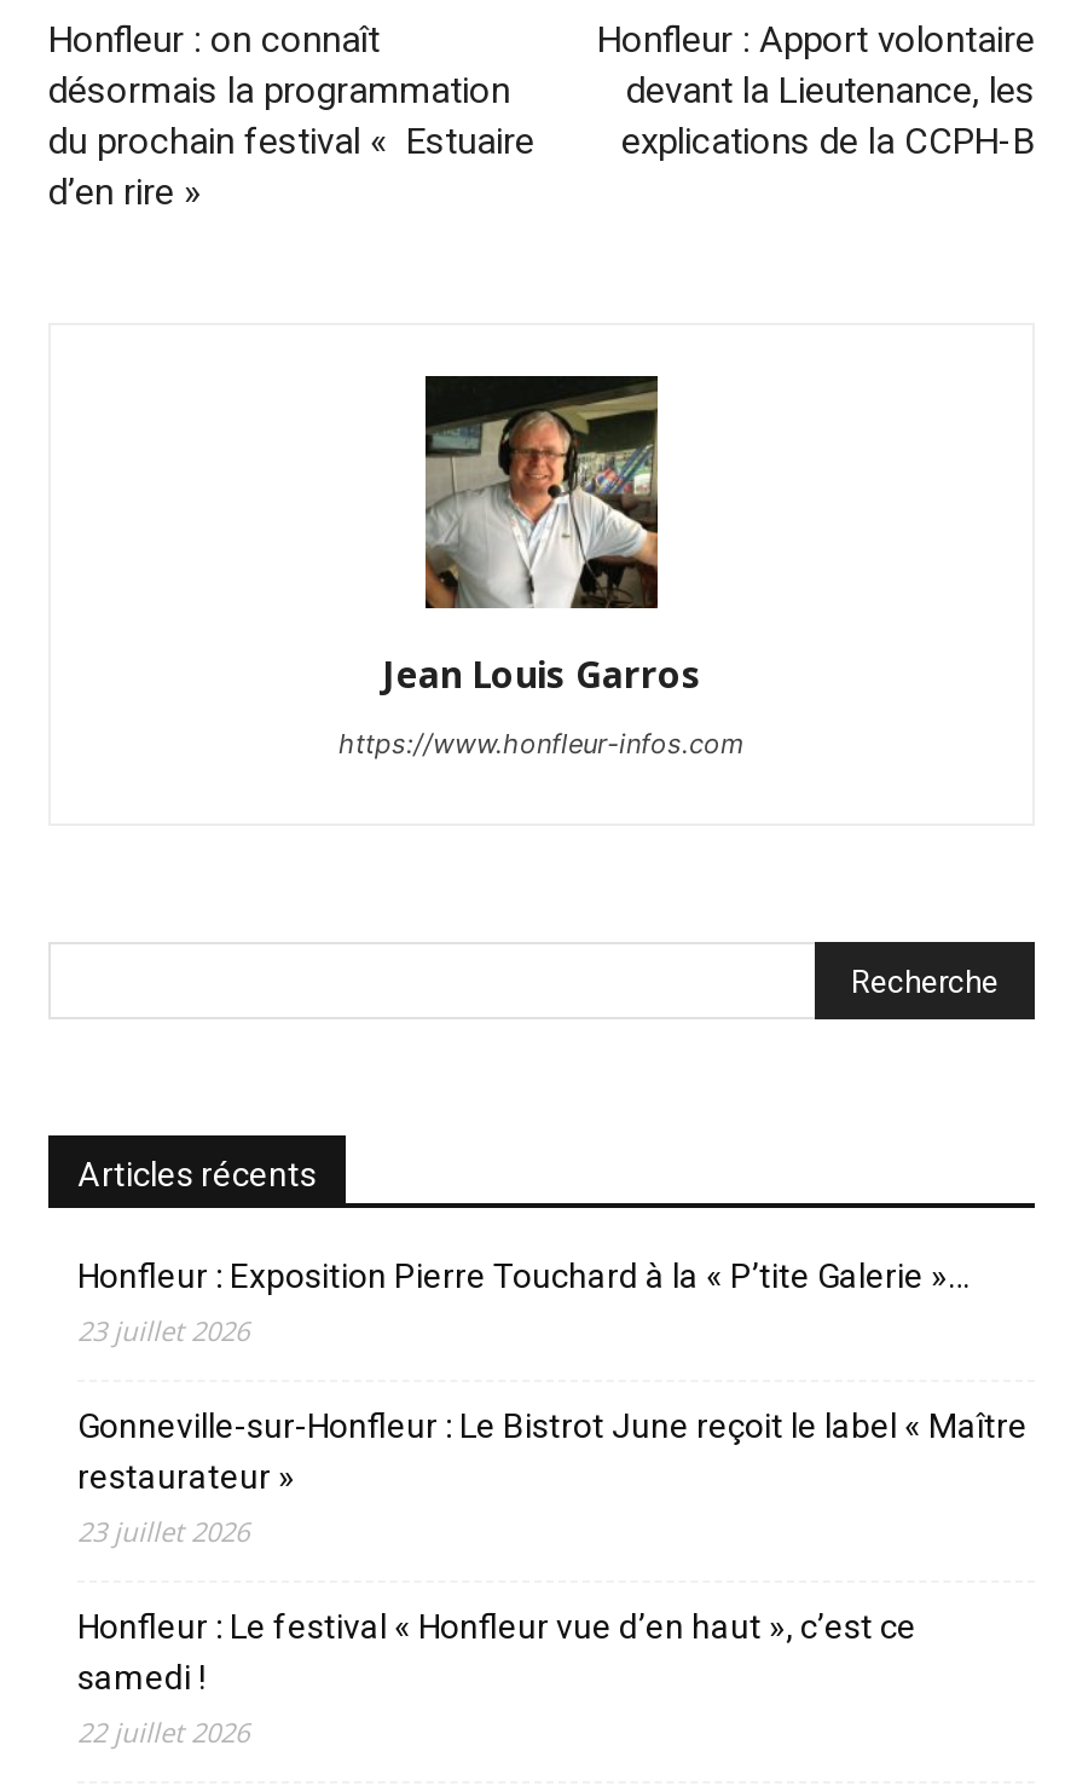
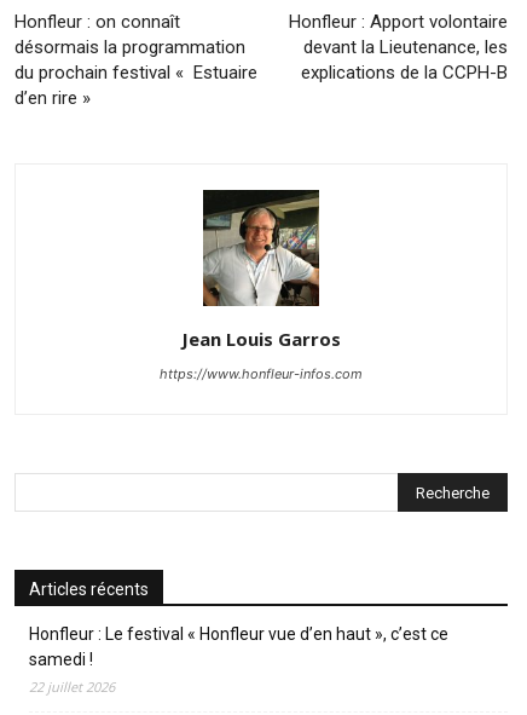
[77,1255,1028,1548] Honfleur : Exposition Pierre Touchard à la « P’tite Galerie »… | 23 juillet 2026 | Gonneville-sur-Honfleur : Le Bistrot June reçoit le label « Maître | restaurateur » | 23 juillet 2026 -> none

